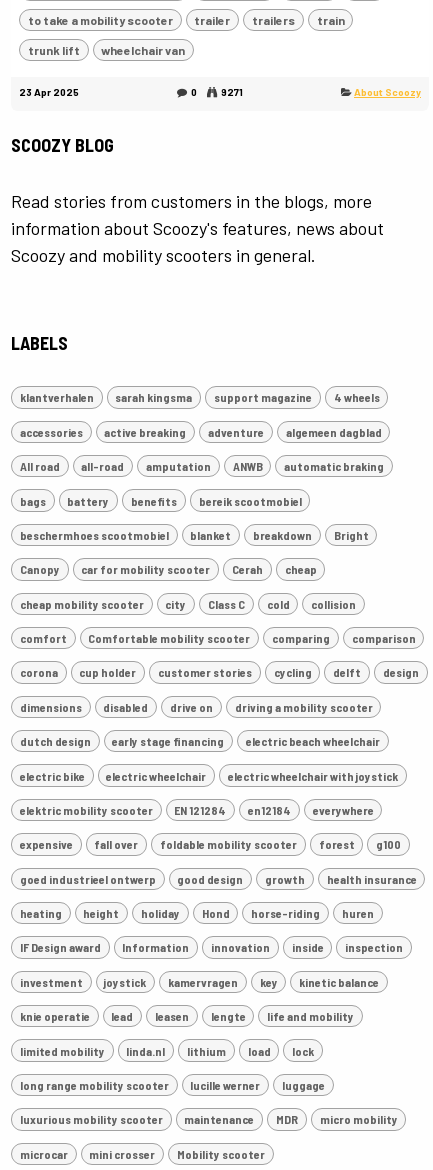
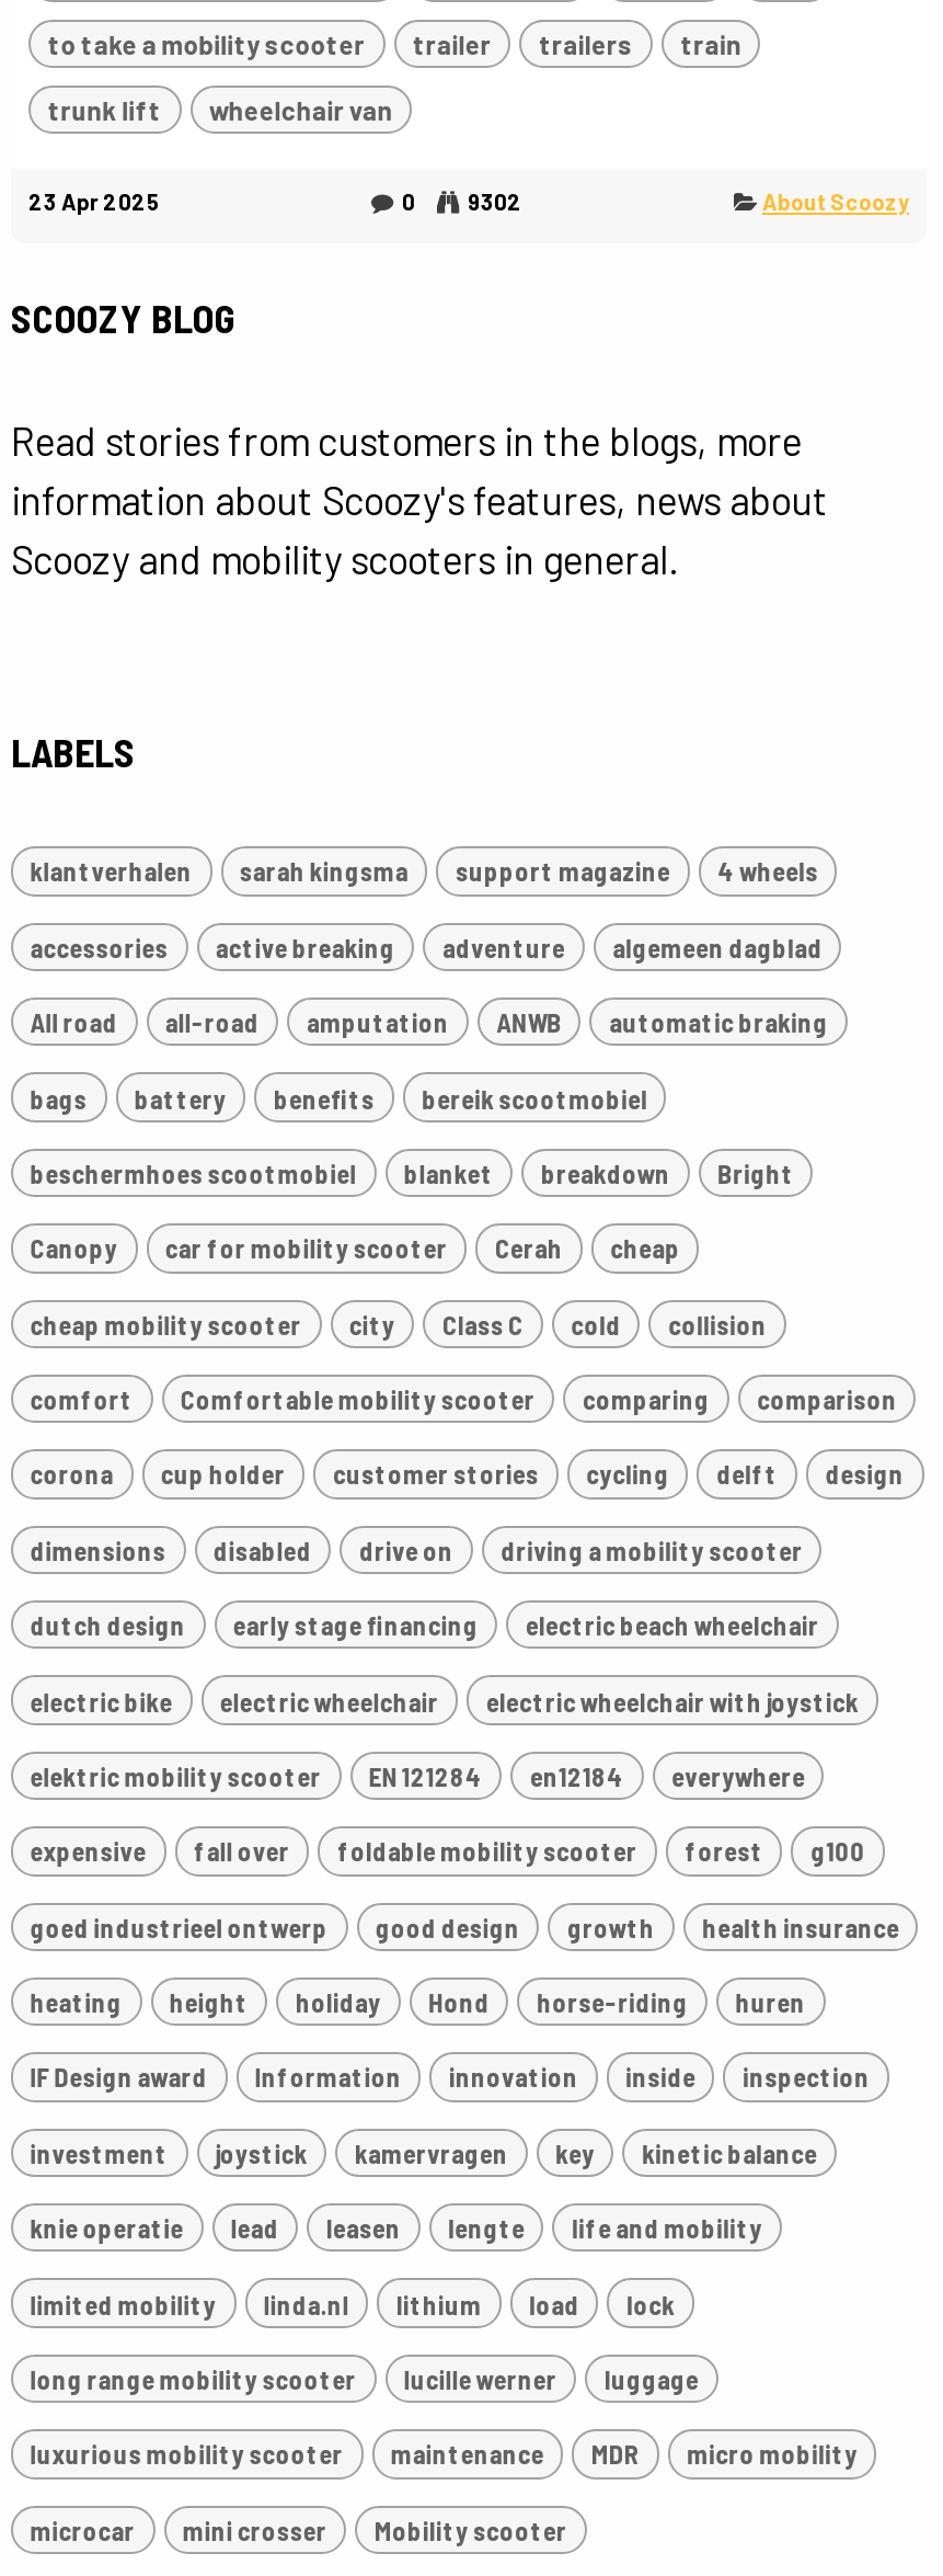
[191,86,243,98] 0 9271 -> [402,189,522,216] 0 9302

